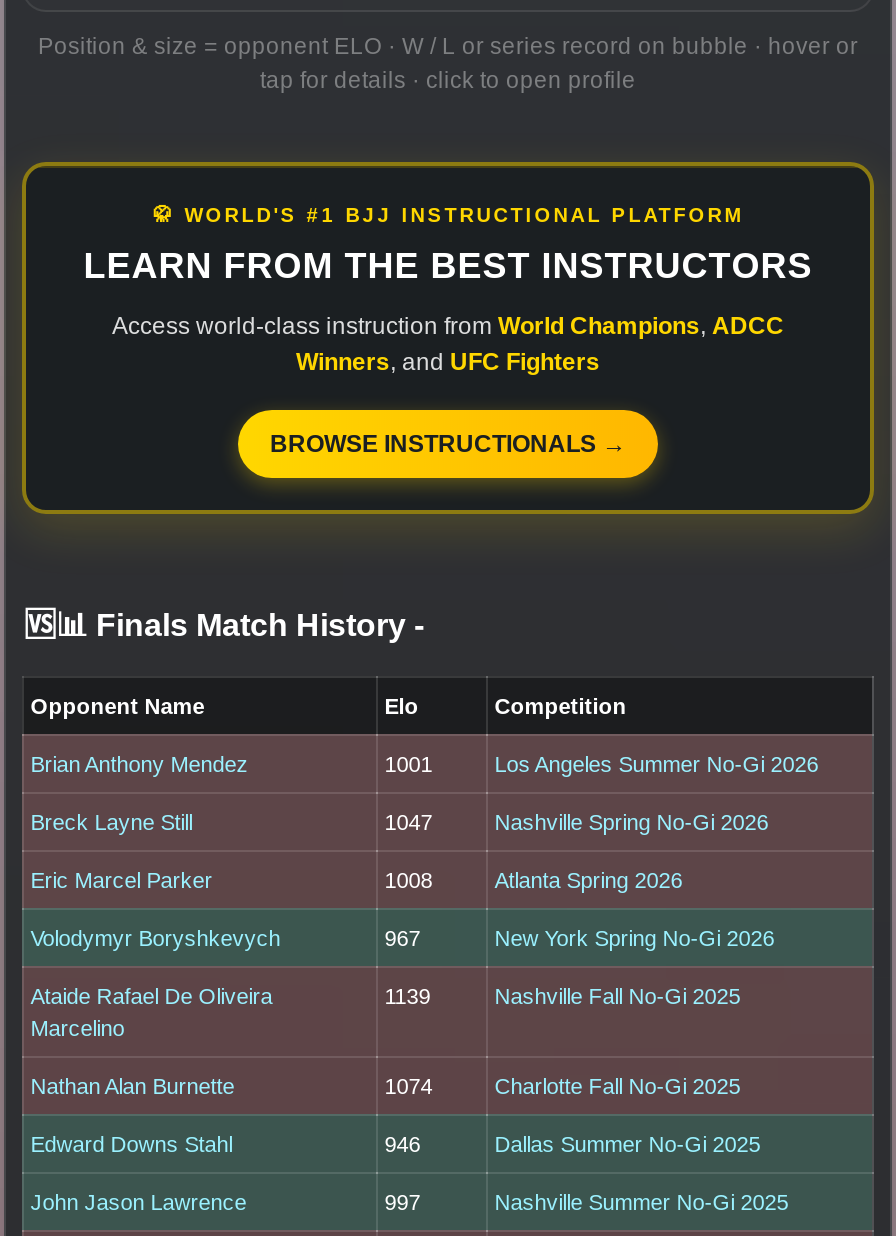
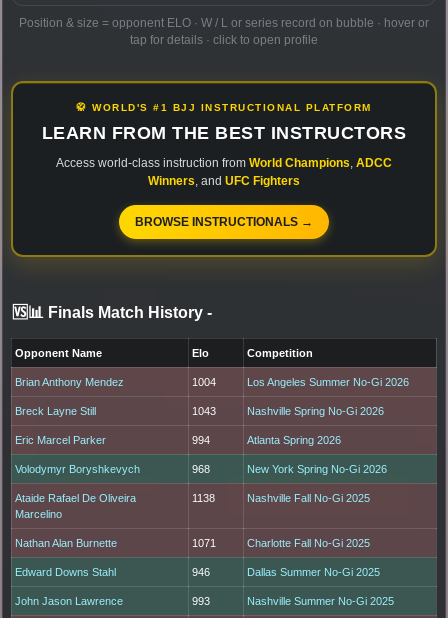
[384,752,432,776] 1001 -> [192,376,216,388] 1004
[384,810,432,834] 1047 -> [192,405,216,417] 1043
[384,868,432,892] 1008 -> [192,434,210,446] 994
[384,926,420,950] 967 -> [192,463,210,475] 968
[384,984,430,1008] 1139 -> [192,492,215,504] 1138
[384,1074,432,1098] 1074 -> [192,537,216,549] 1071
[384,1190,420,1214] 997 -> [192,595,210,607] 993

